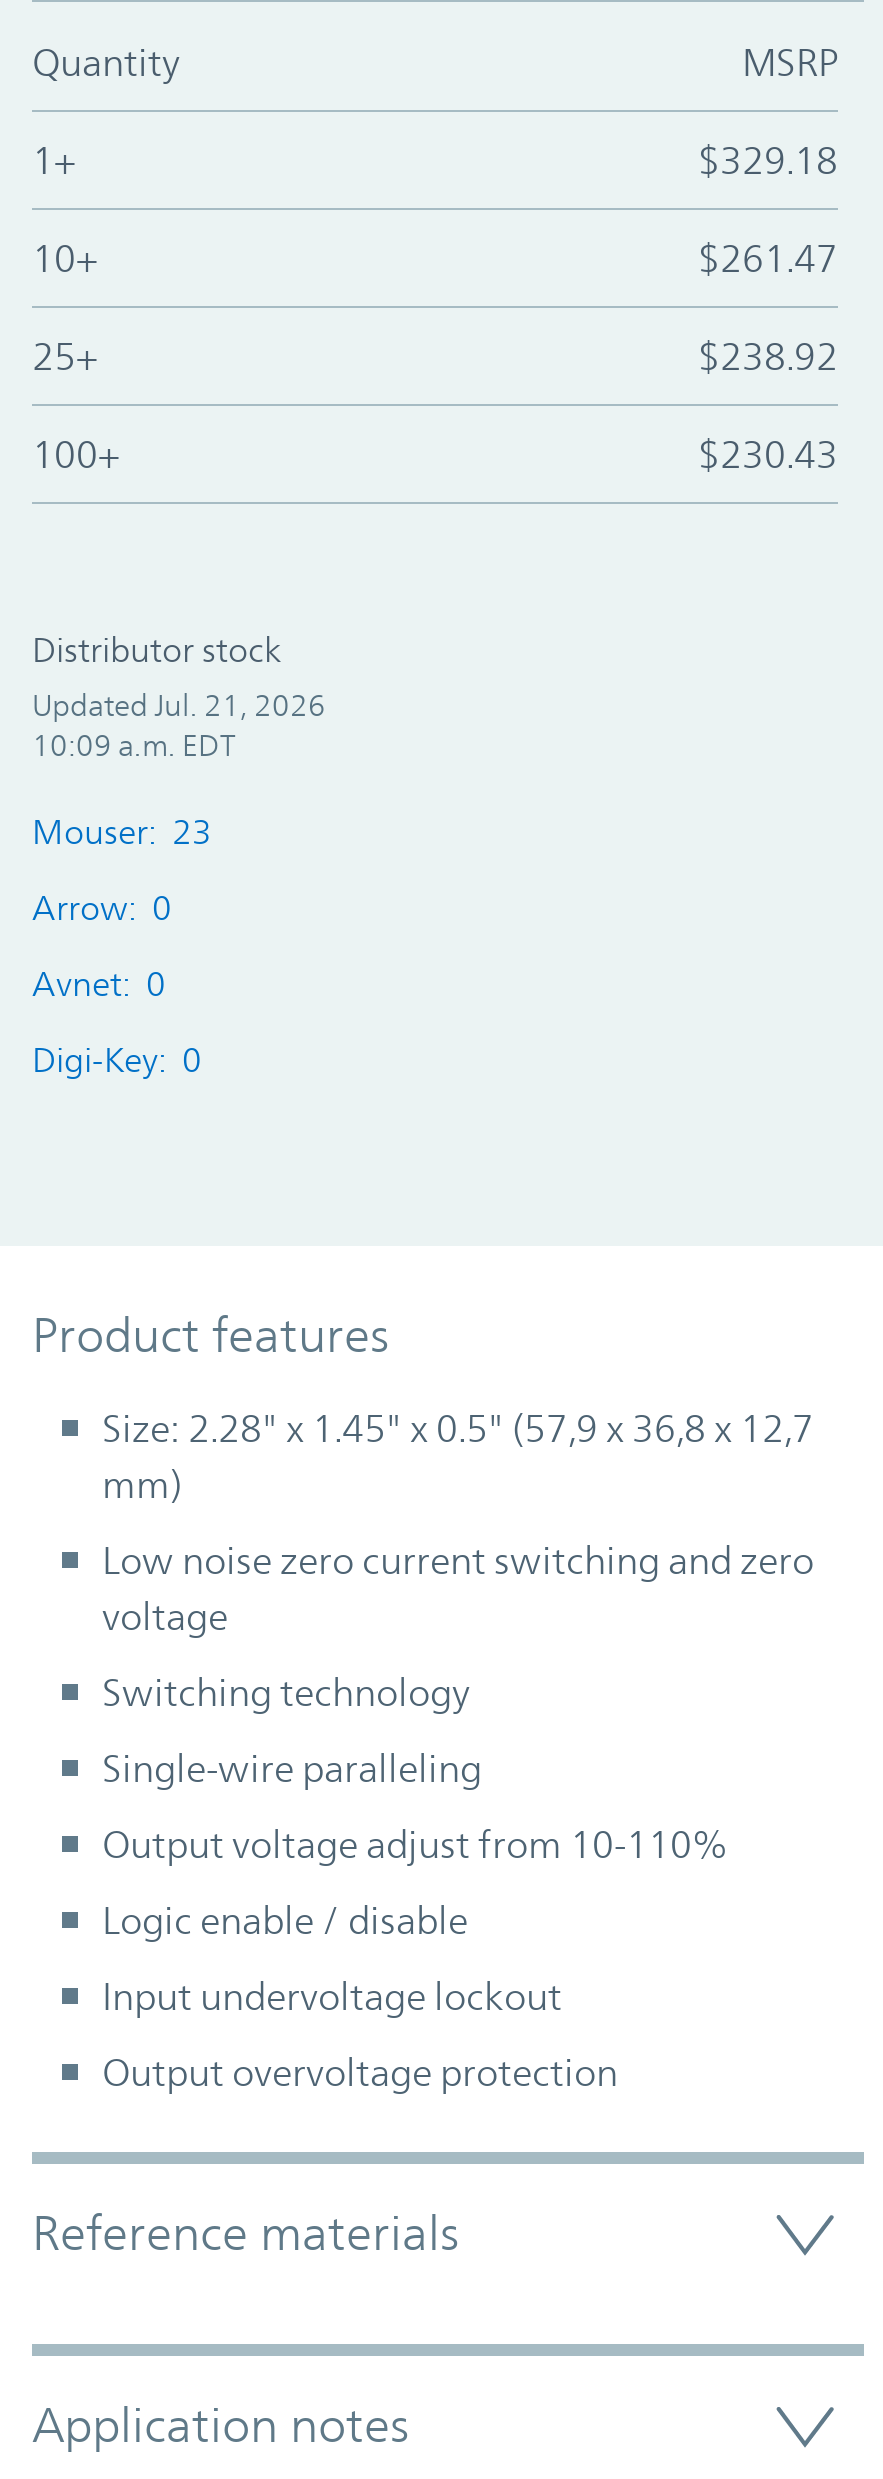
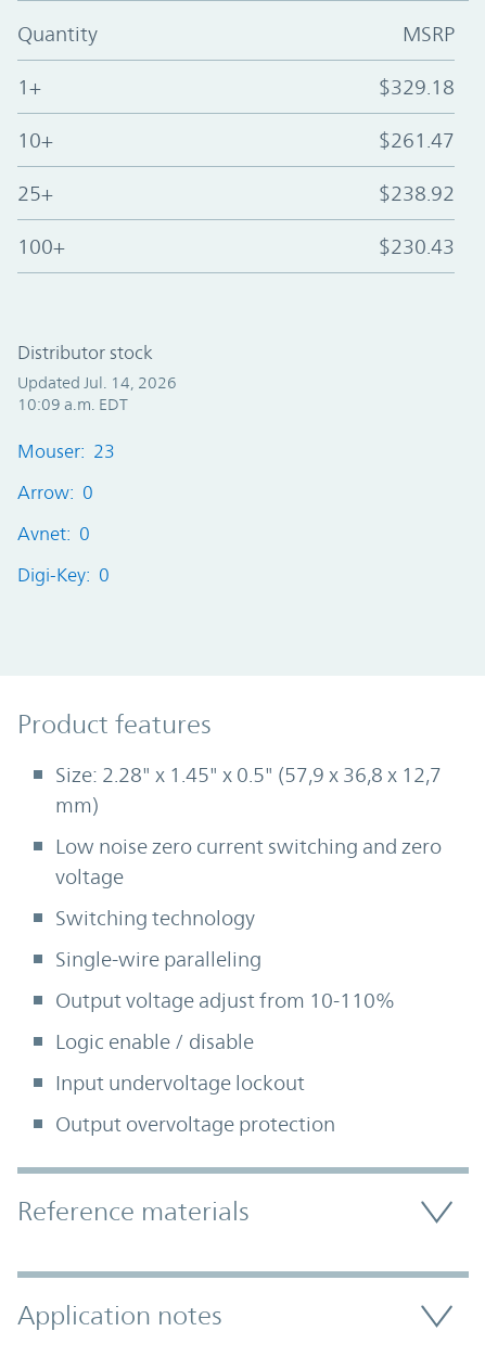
[32,689,326,723] Updated Jul. 21, 2026 -> [17,374,177,392] Updated Jul. 14, 2026

